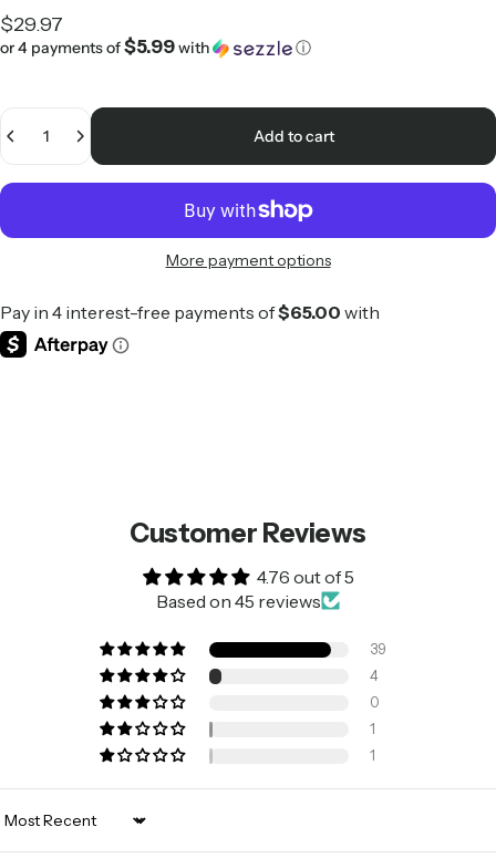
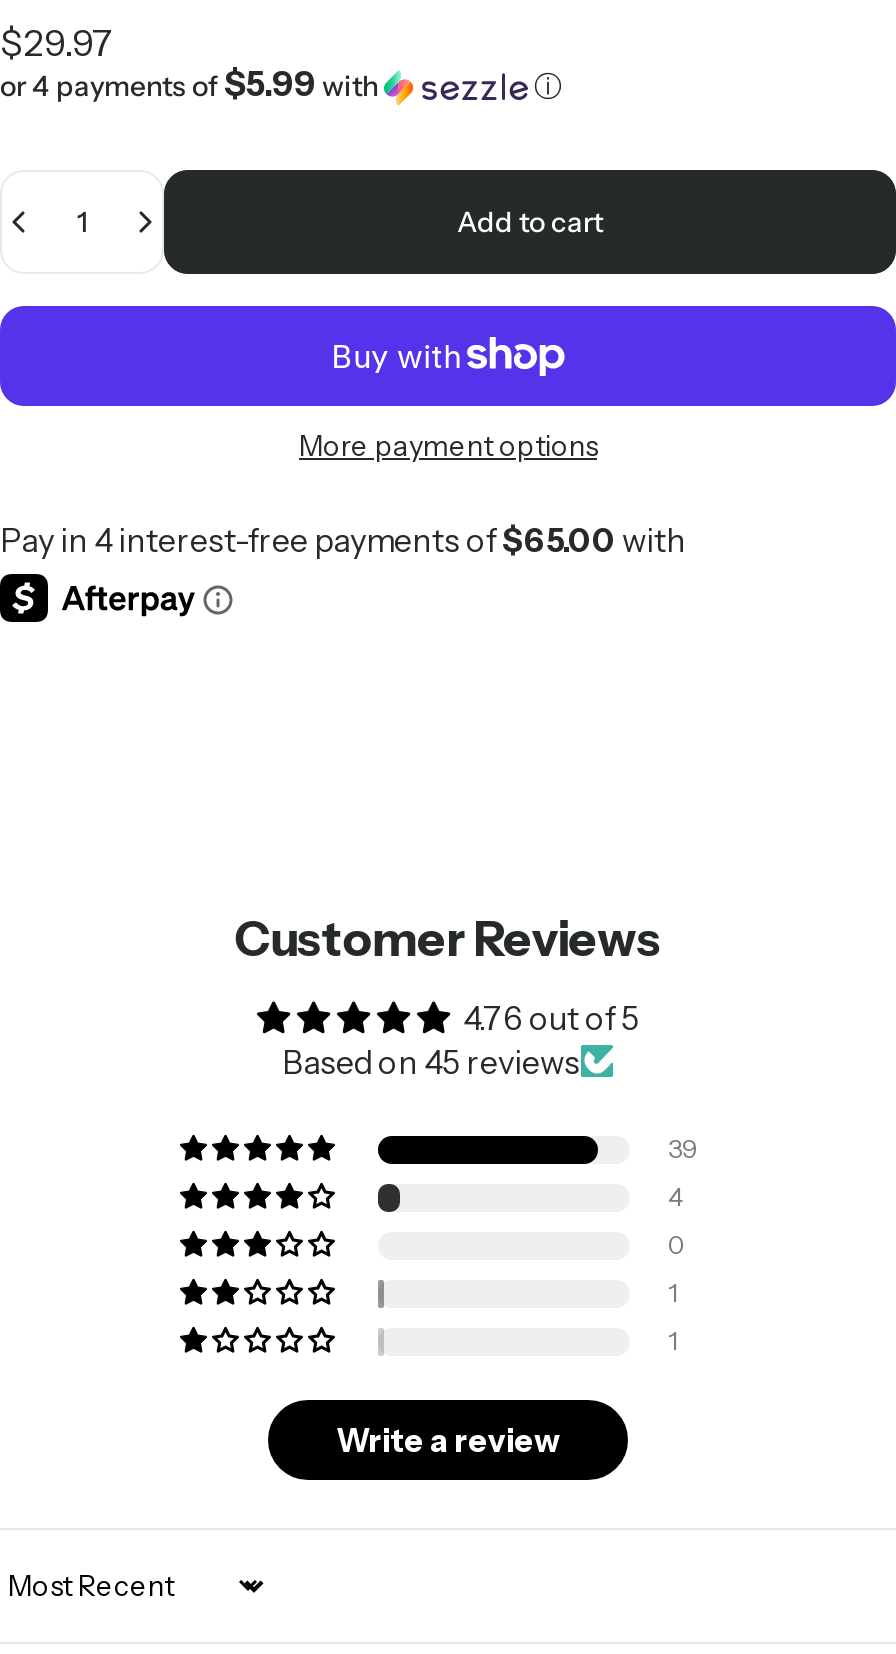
none -> [336,1419,560,1459] Write a review

